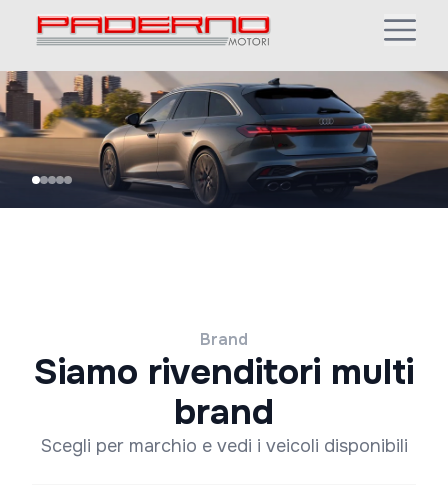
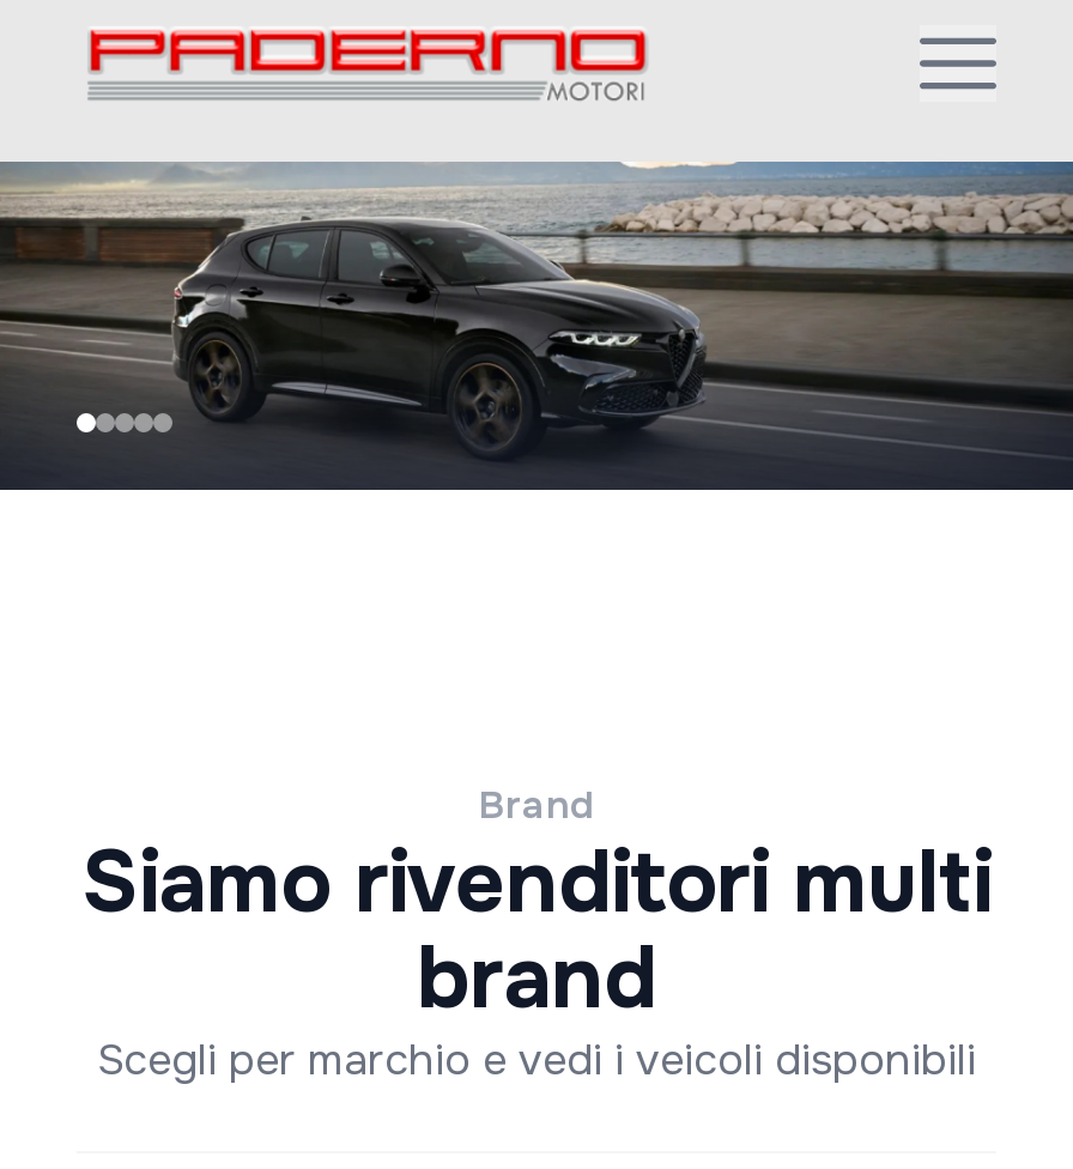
[3,71,445,198] [image] -> [7,162,1066,468] [image]

